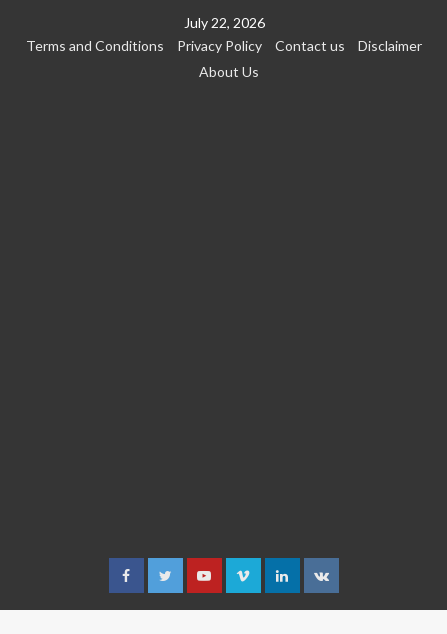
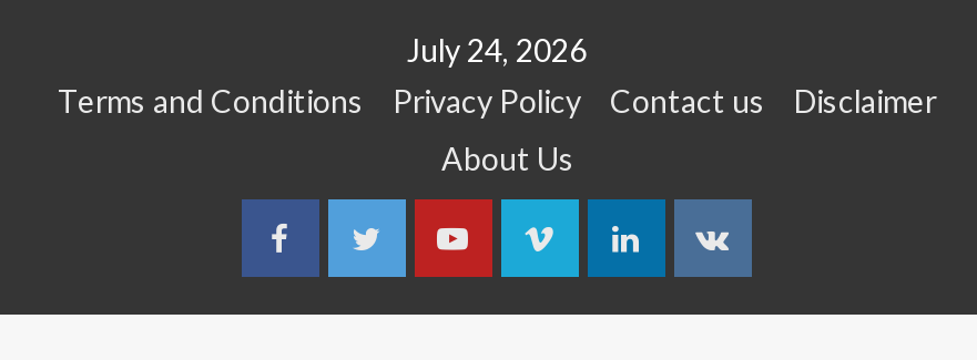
[183,14,264,31] July 22, 2026 -> [407,31,587,69] July 24, 2026

